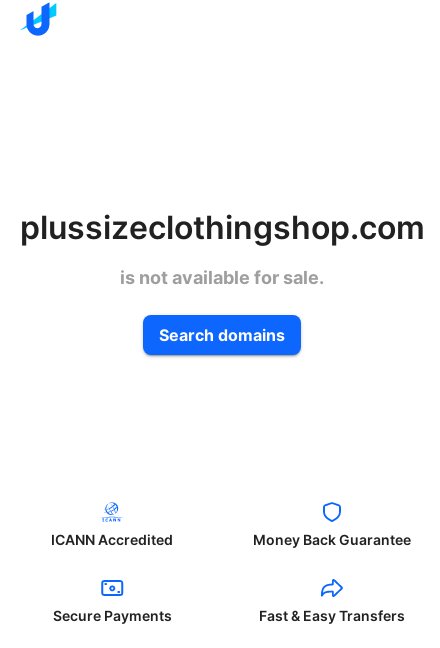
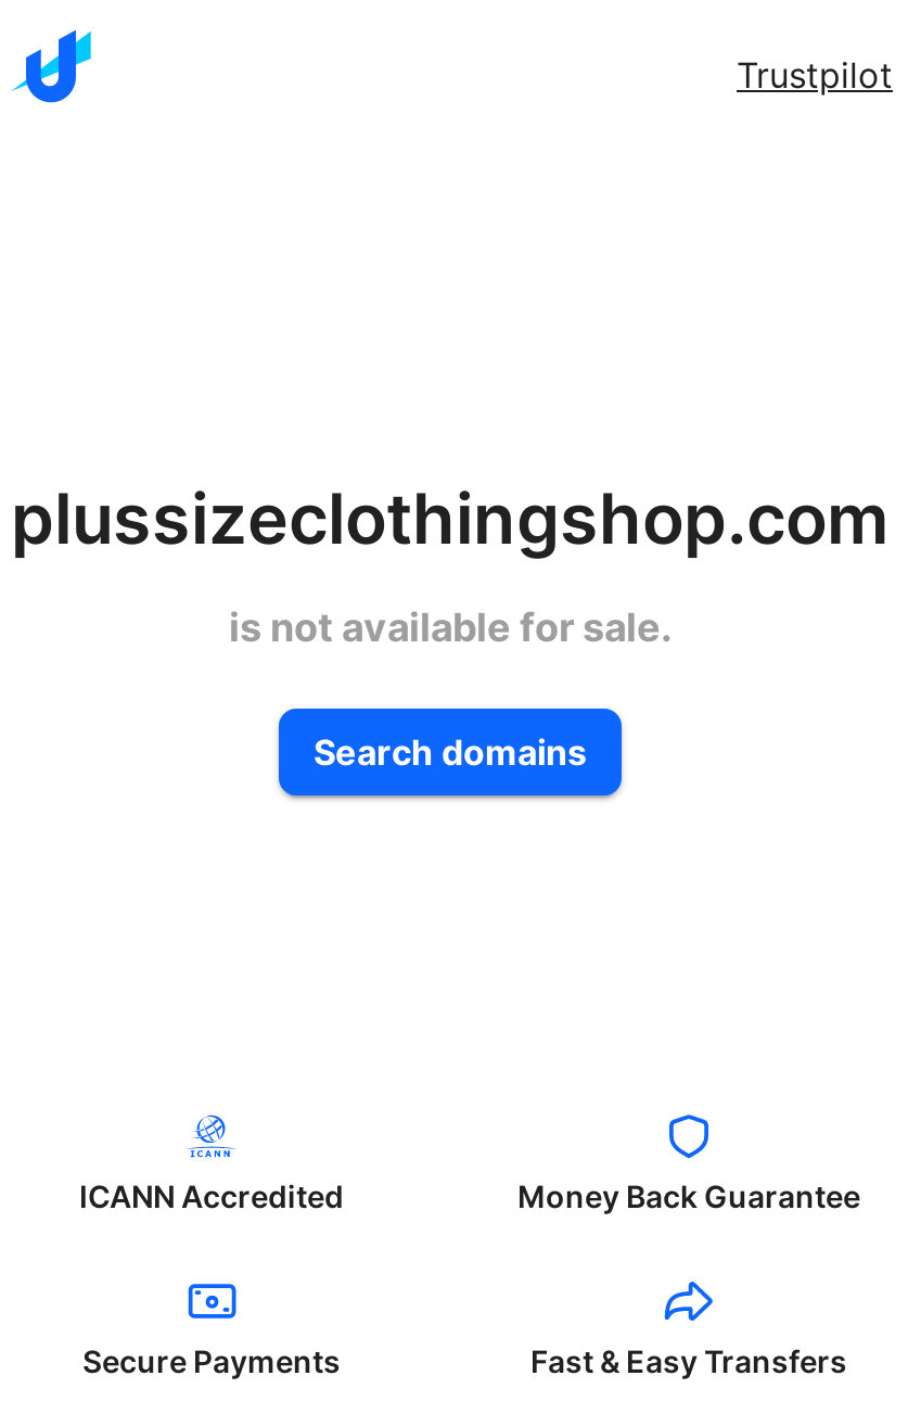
none -> [737,53,893,97] Trustpilot

